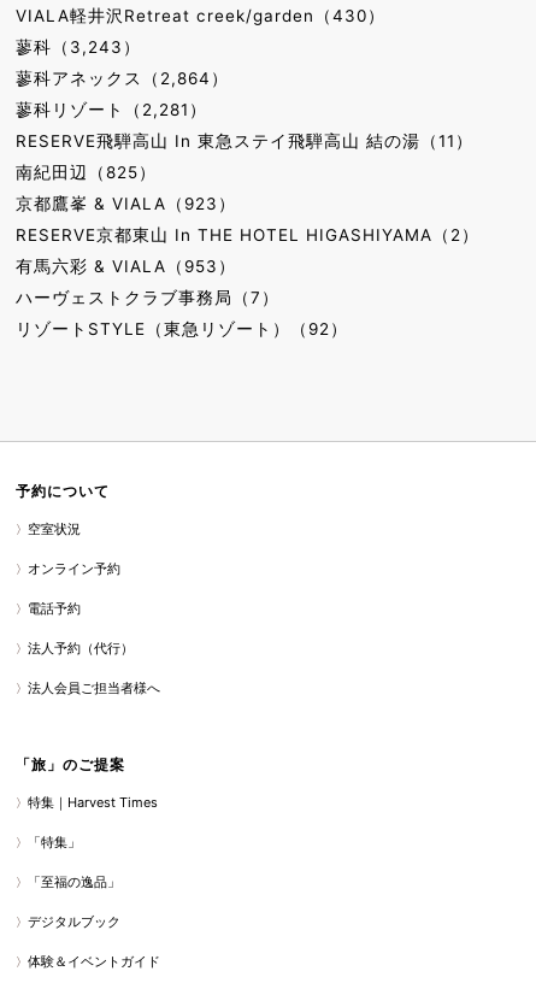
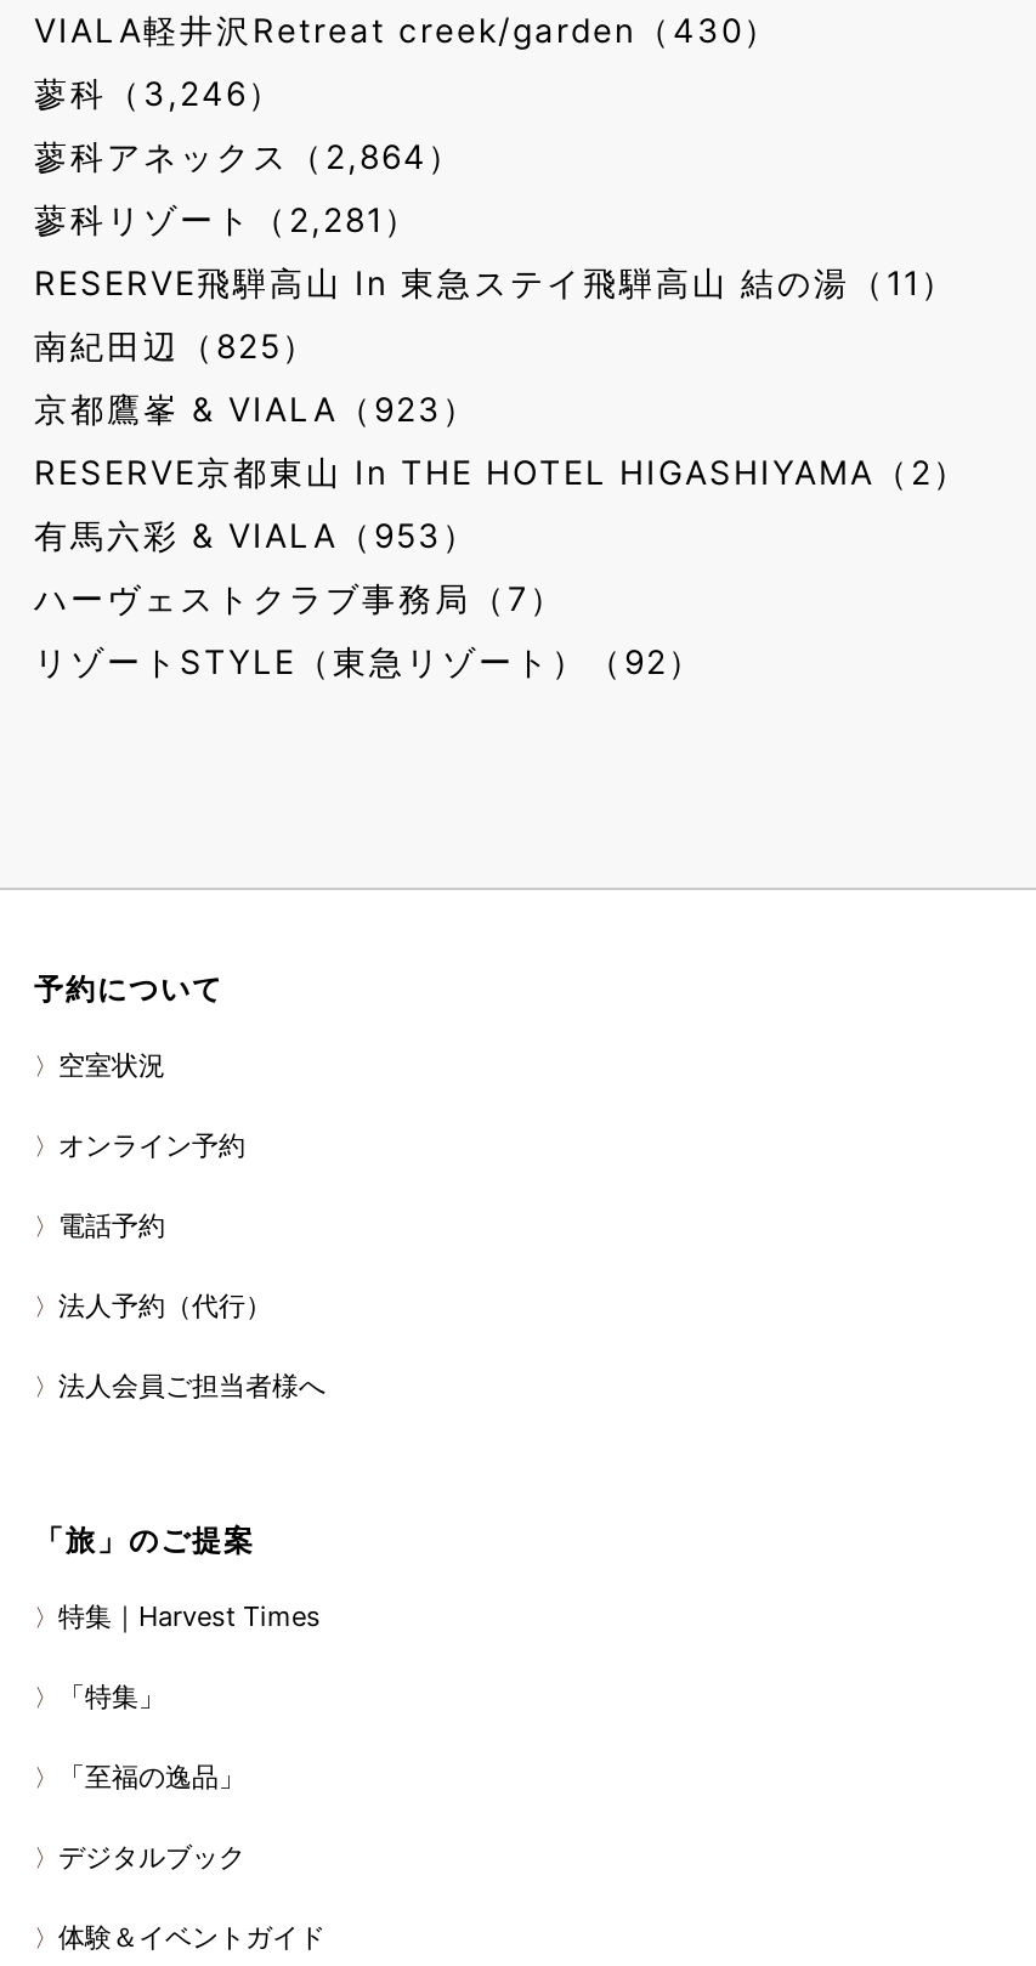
[16,38,141,57] 蓼科（3,243） -> [34,75,284,113] 蓼科（3,246）

